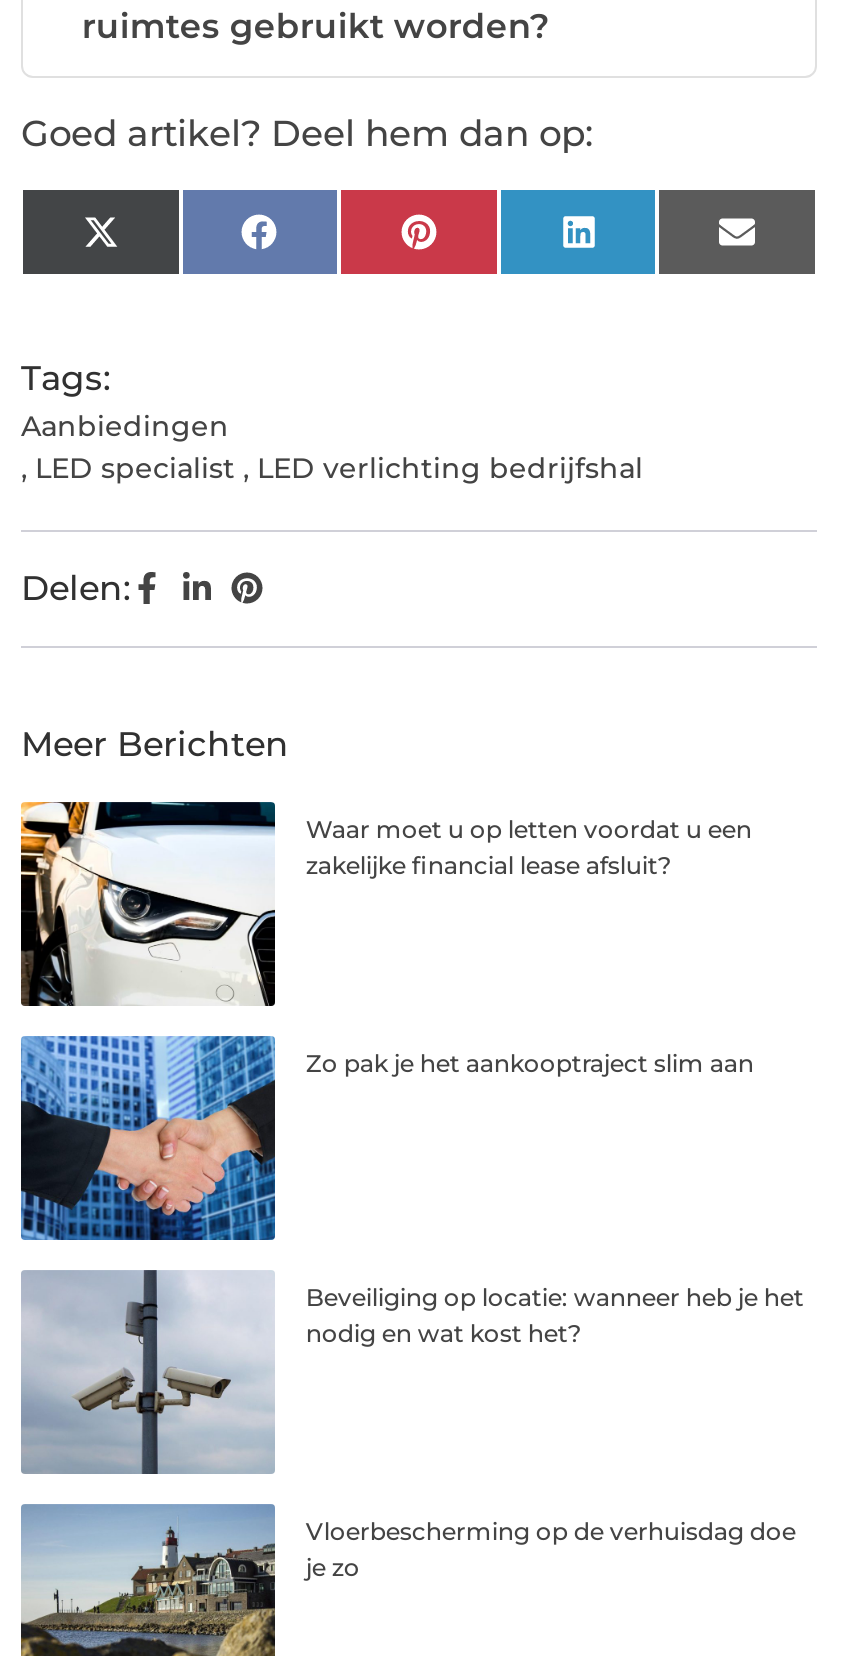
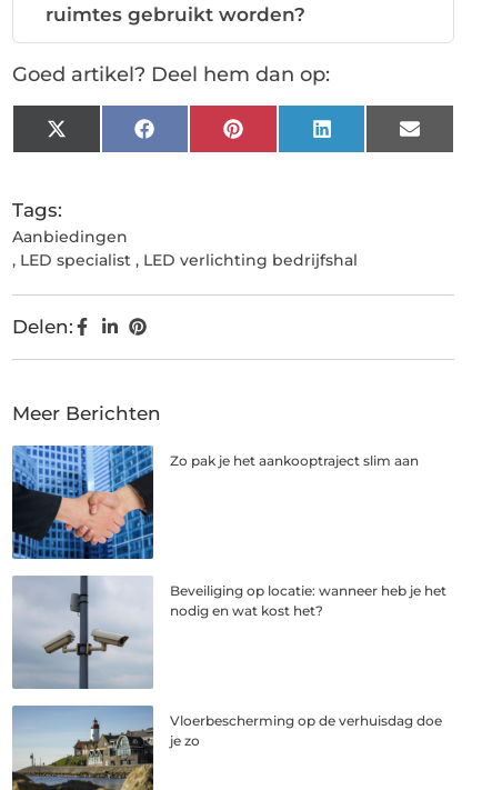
[19,800,752,1008] [image] | Waar moet u op letten voordat u een | zakelijke financial lease afsluit? -> none

